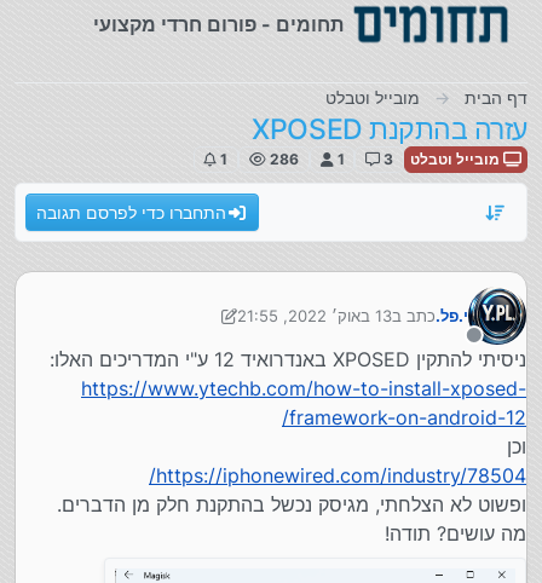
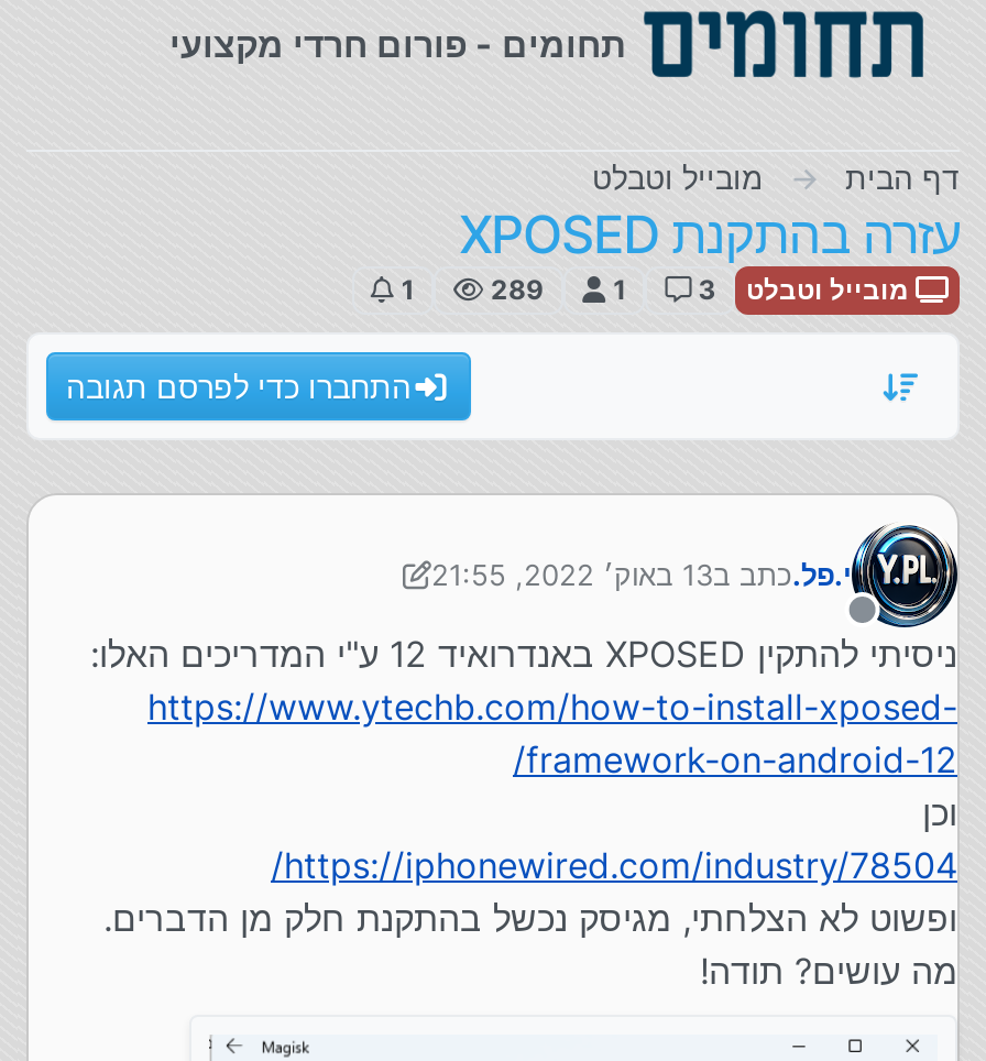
[270,150,299,168] 286 -> [491,273,544,306] 289

